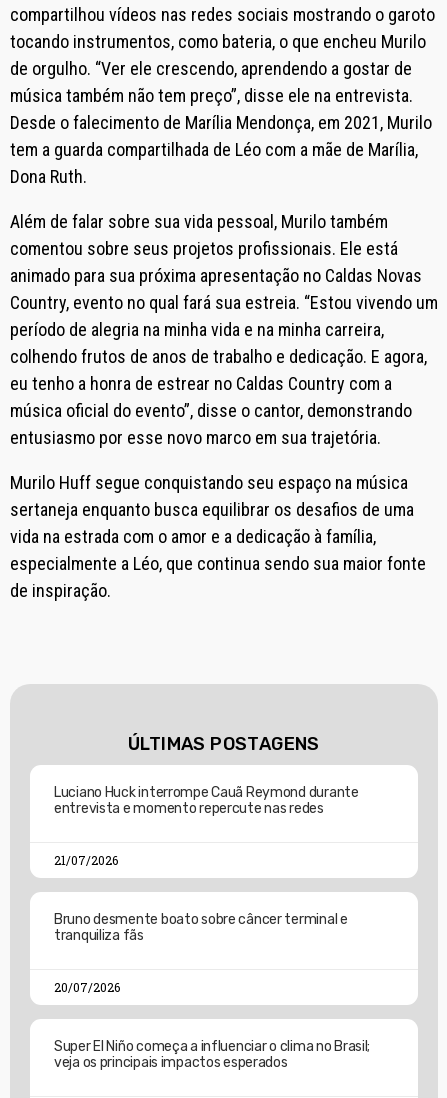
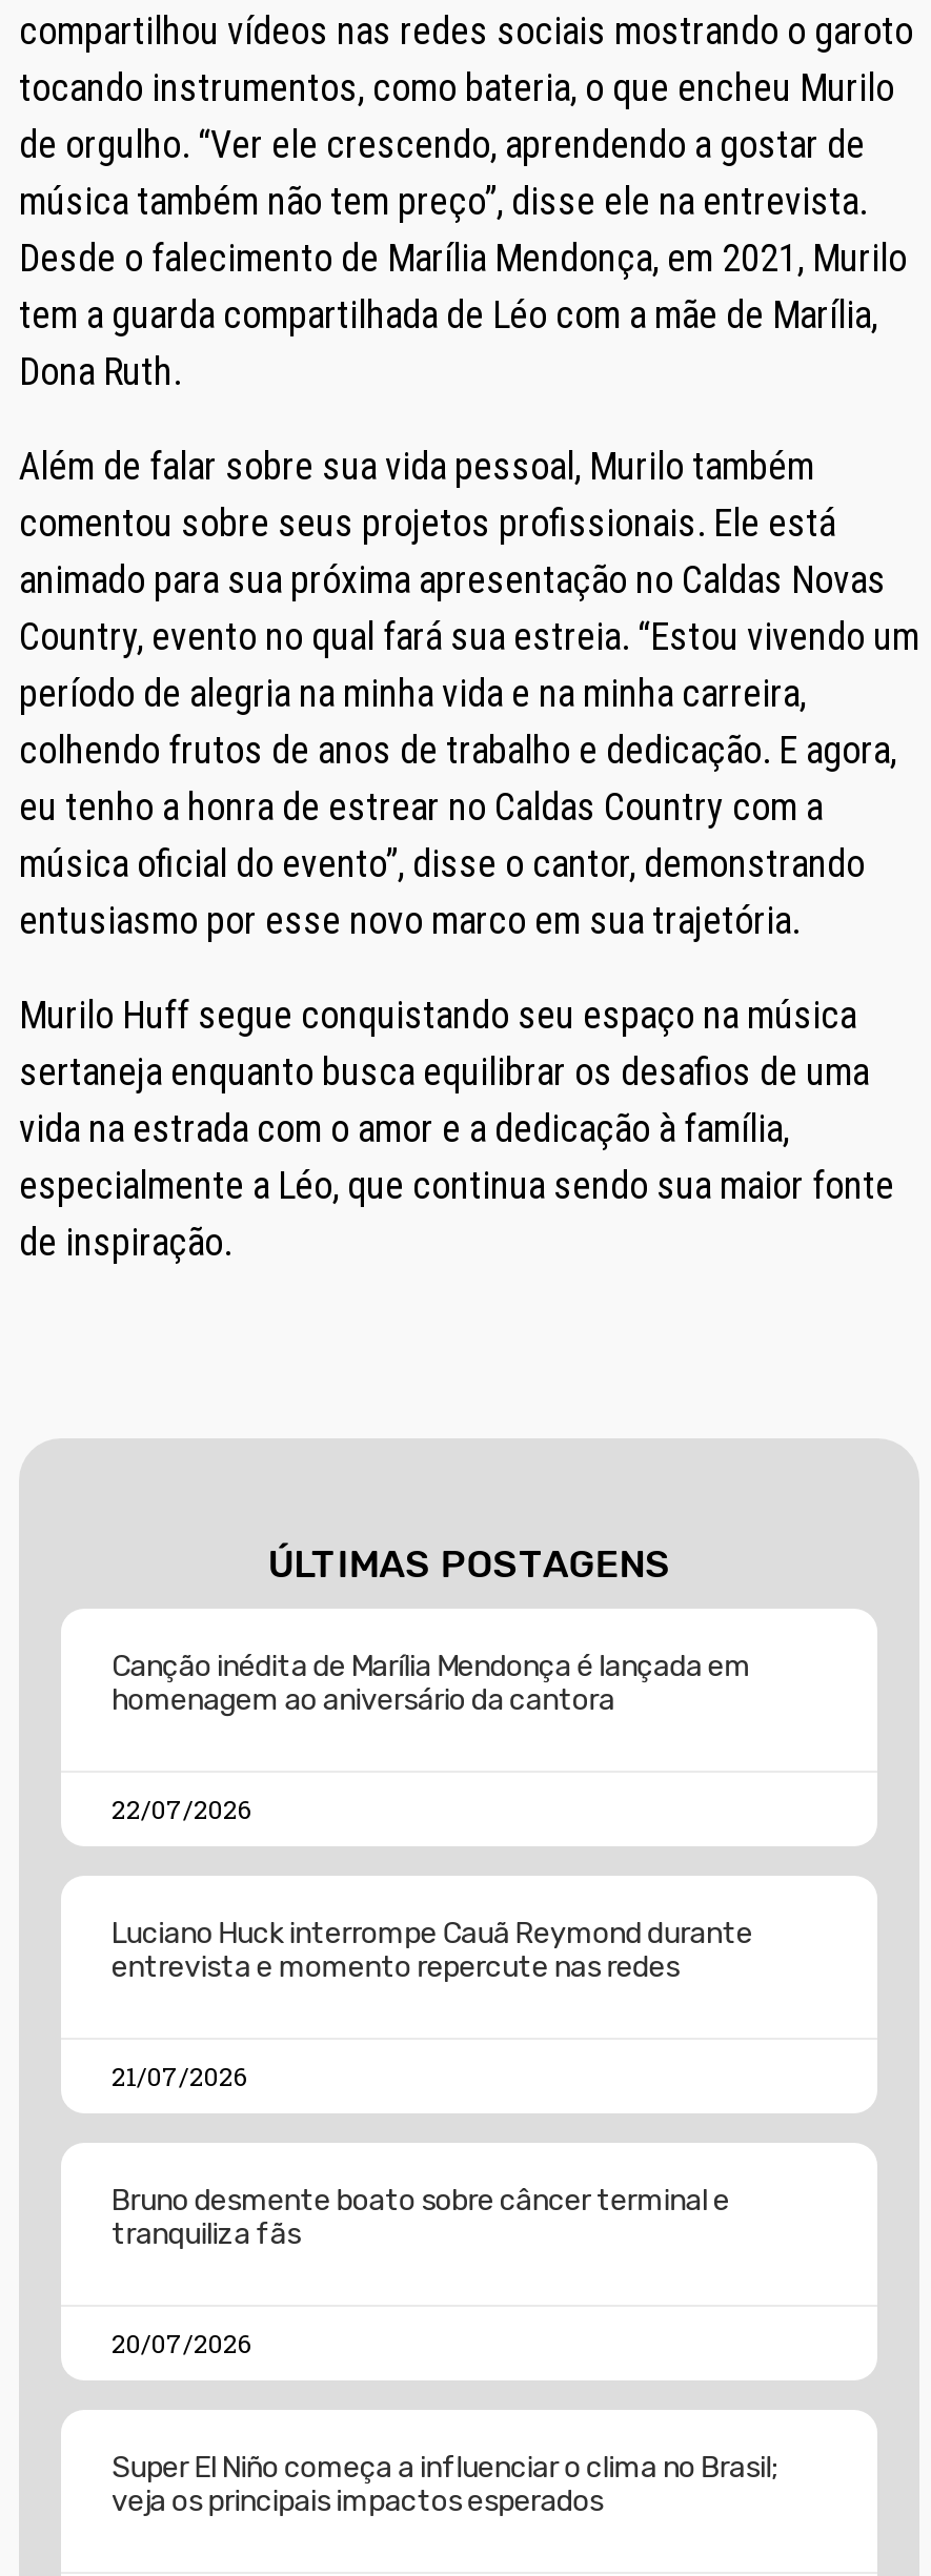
none -> [112,1649,751,1826] Canção inédita de Marília Mendonça é lançada em | homenagem ao aniversário da cantora | 22/07/2026

